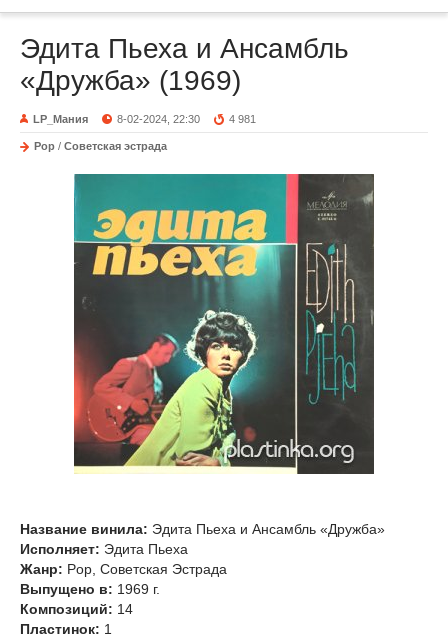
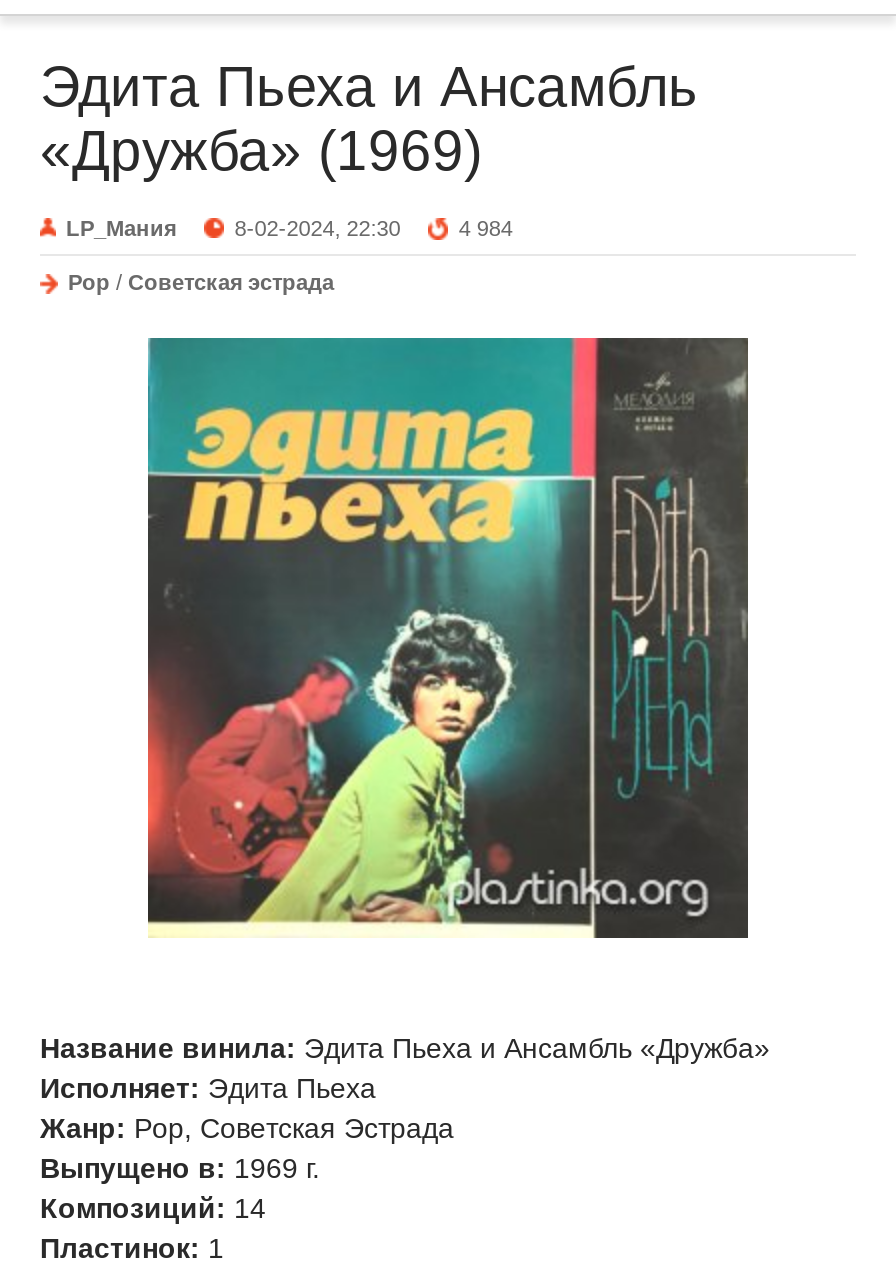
[229,113,256,125] 4 981 -> [459,216,513,240] 4 984

